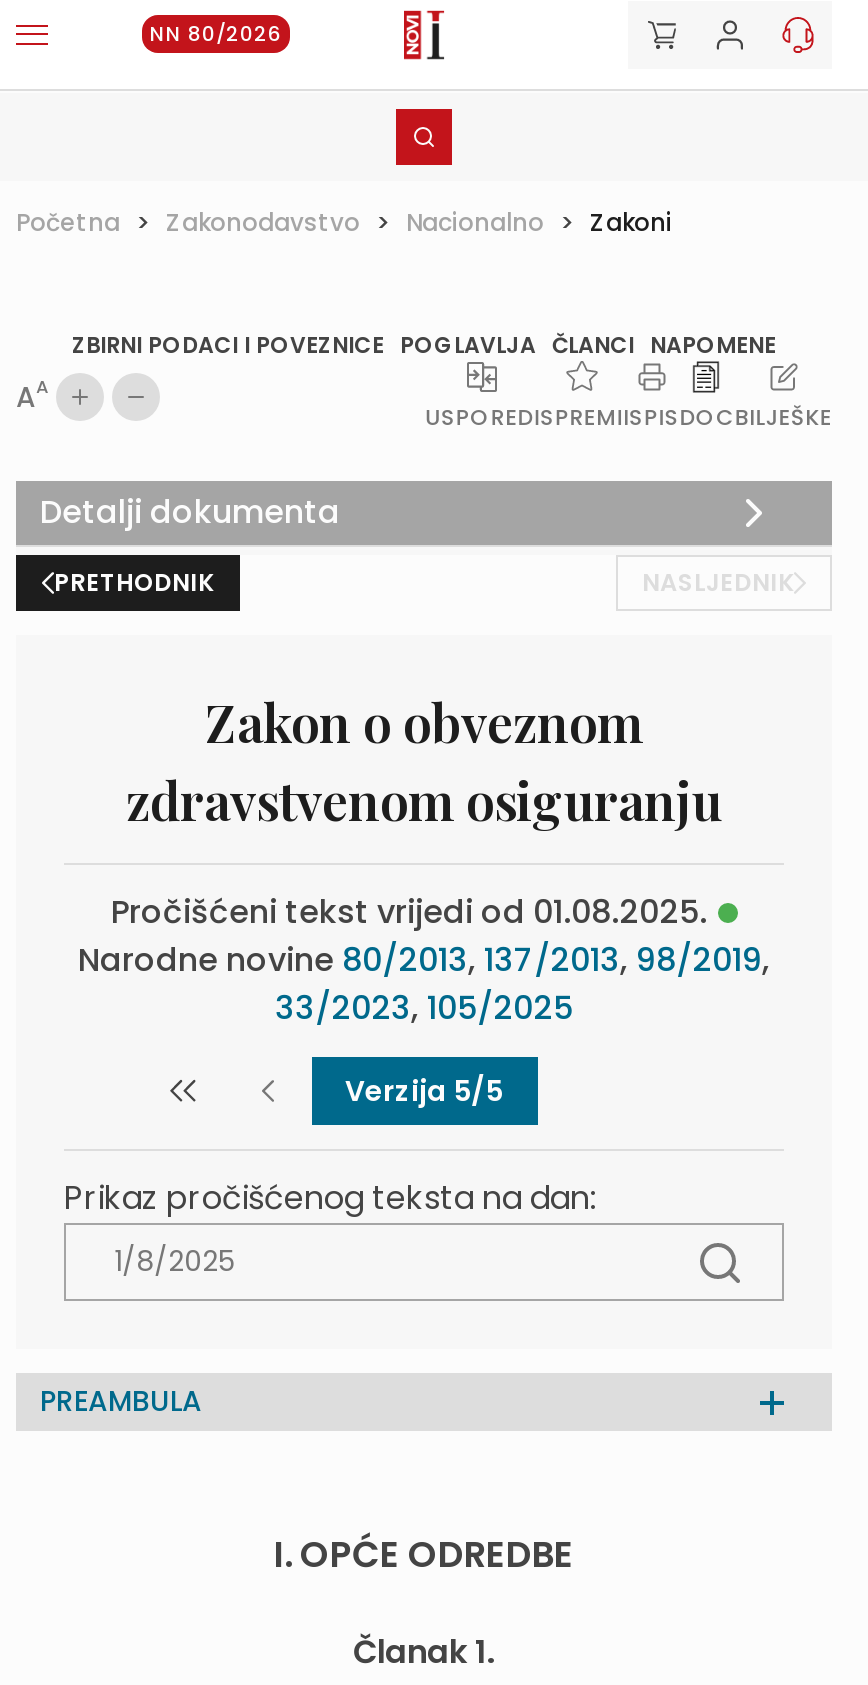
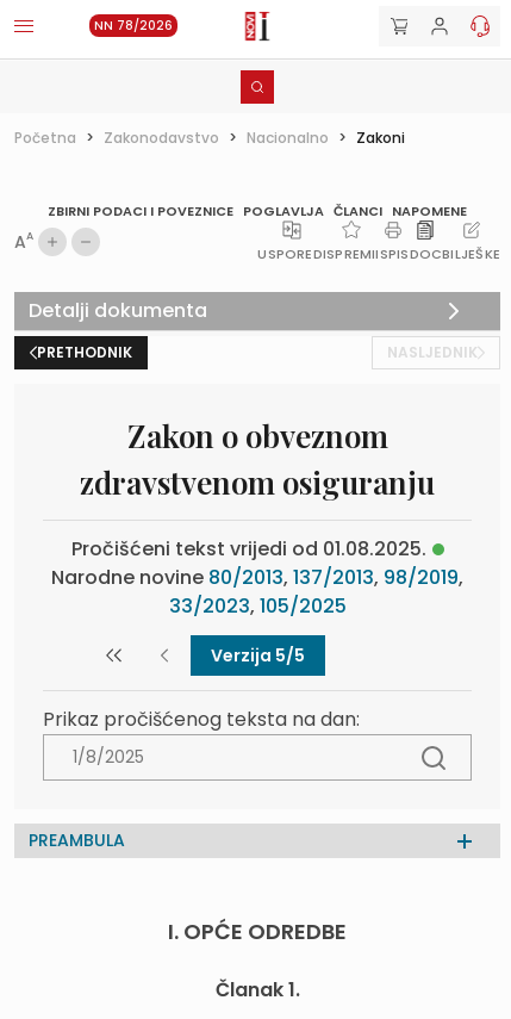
[150,19,282,49] NN 80/2026 -> [94,17,173,35] NN 78/2026

